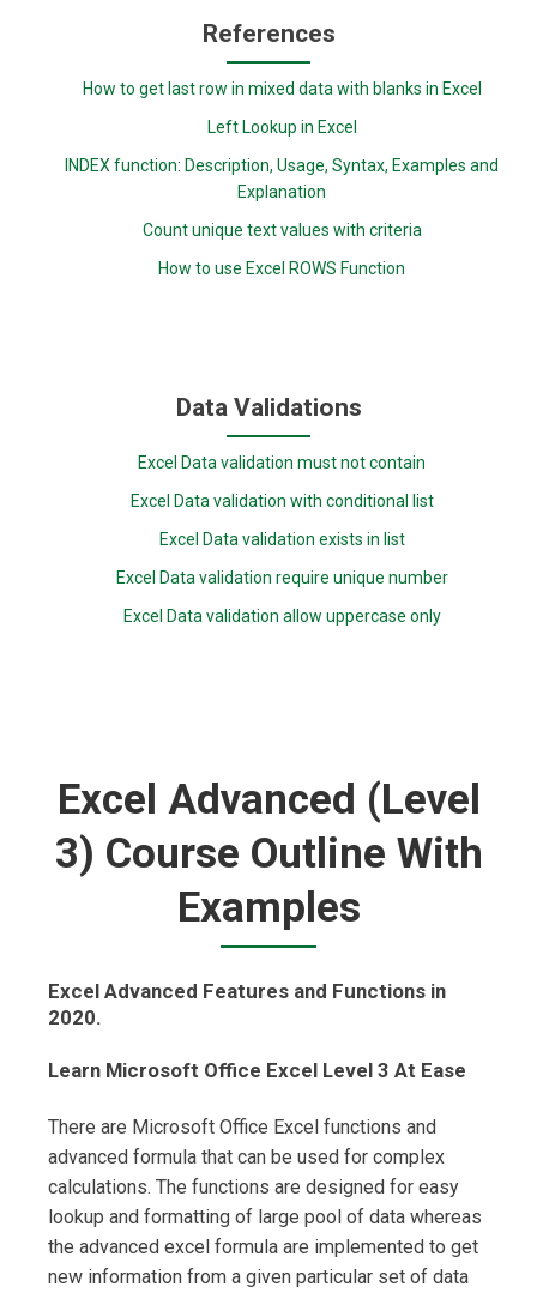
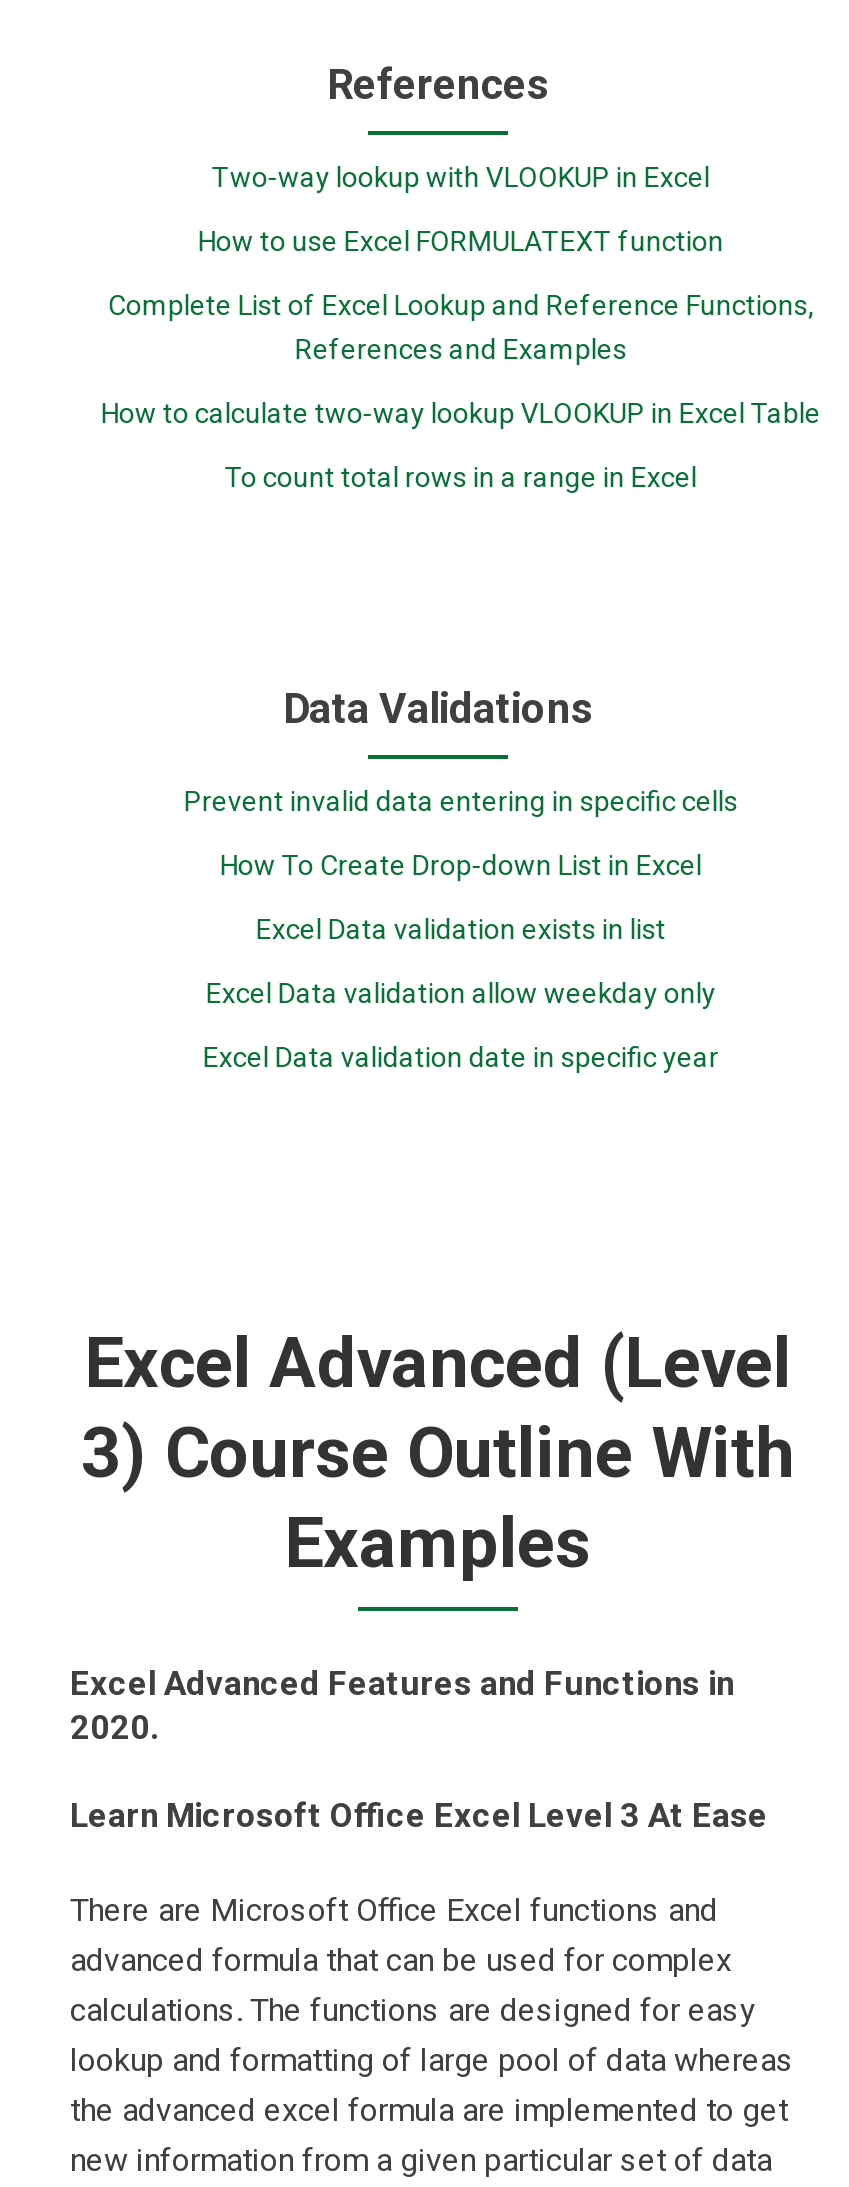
[82,79,482,98] How to get last row in mixed data with blanks in Excel -> [212,160,710,192] Two-way lookup with VLOOKUP in Excel
[207,117,357,136] Left Lookup in Excel -> [198,224,724,256] How to use Excel FORMULATEXT function
[65,155,499,201] INDEX function: Description, Usage, Syntax, Examples and | Explanation -> [108,288,814,364] Complete List of Excel Lookup and Reference Functions, | References and Examples
[142,220,422,239] Count unique text values with criteria -> [101,396,821,428] How to calculate two-way lookup VLOOKUP in Excel Table
[159,258,406,278] How to use Excel ROWS Function -> [225,460,697,492] To count total rows in a range in Excel
[138,453,426,473] Excel Data validation must not contain -> [184,786,738,818] Prevent invalid data entering in specific cells
[130,492,434,511] Excel Data validation with conditional list -> [220,850,702,882] How To Create Drop-down List in Excel
[116,568,448,588] Excel Data validation require unique number -> [206,978,716,1010] Excel Data validation allow weekday only
[123,607,441,626] Excel Data validation allow uppercase only -> [203,1042,719,1074] Excel Data validation date in specific year

